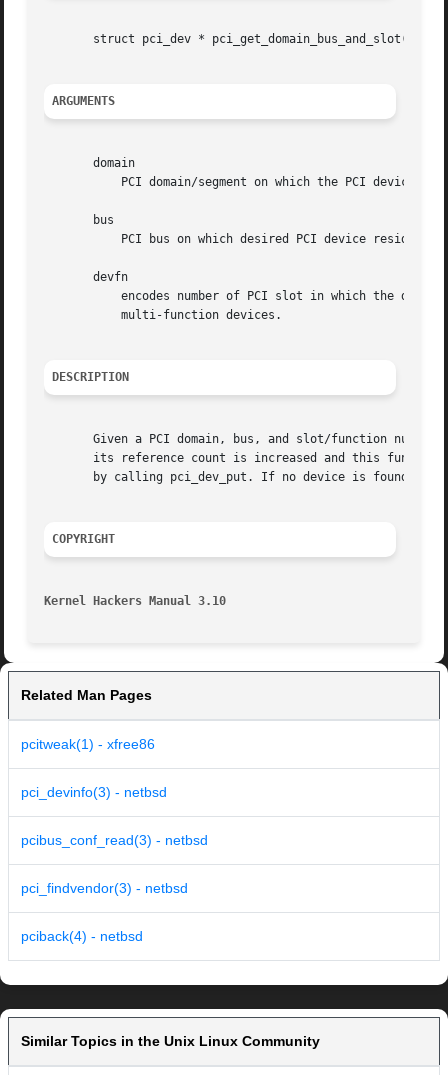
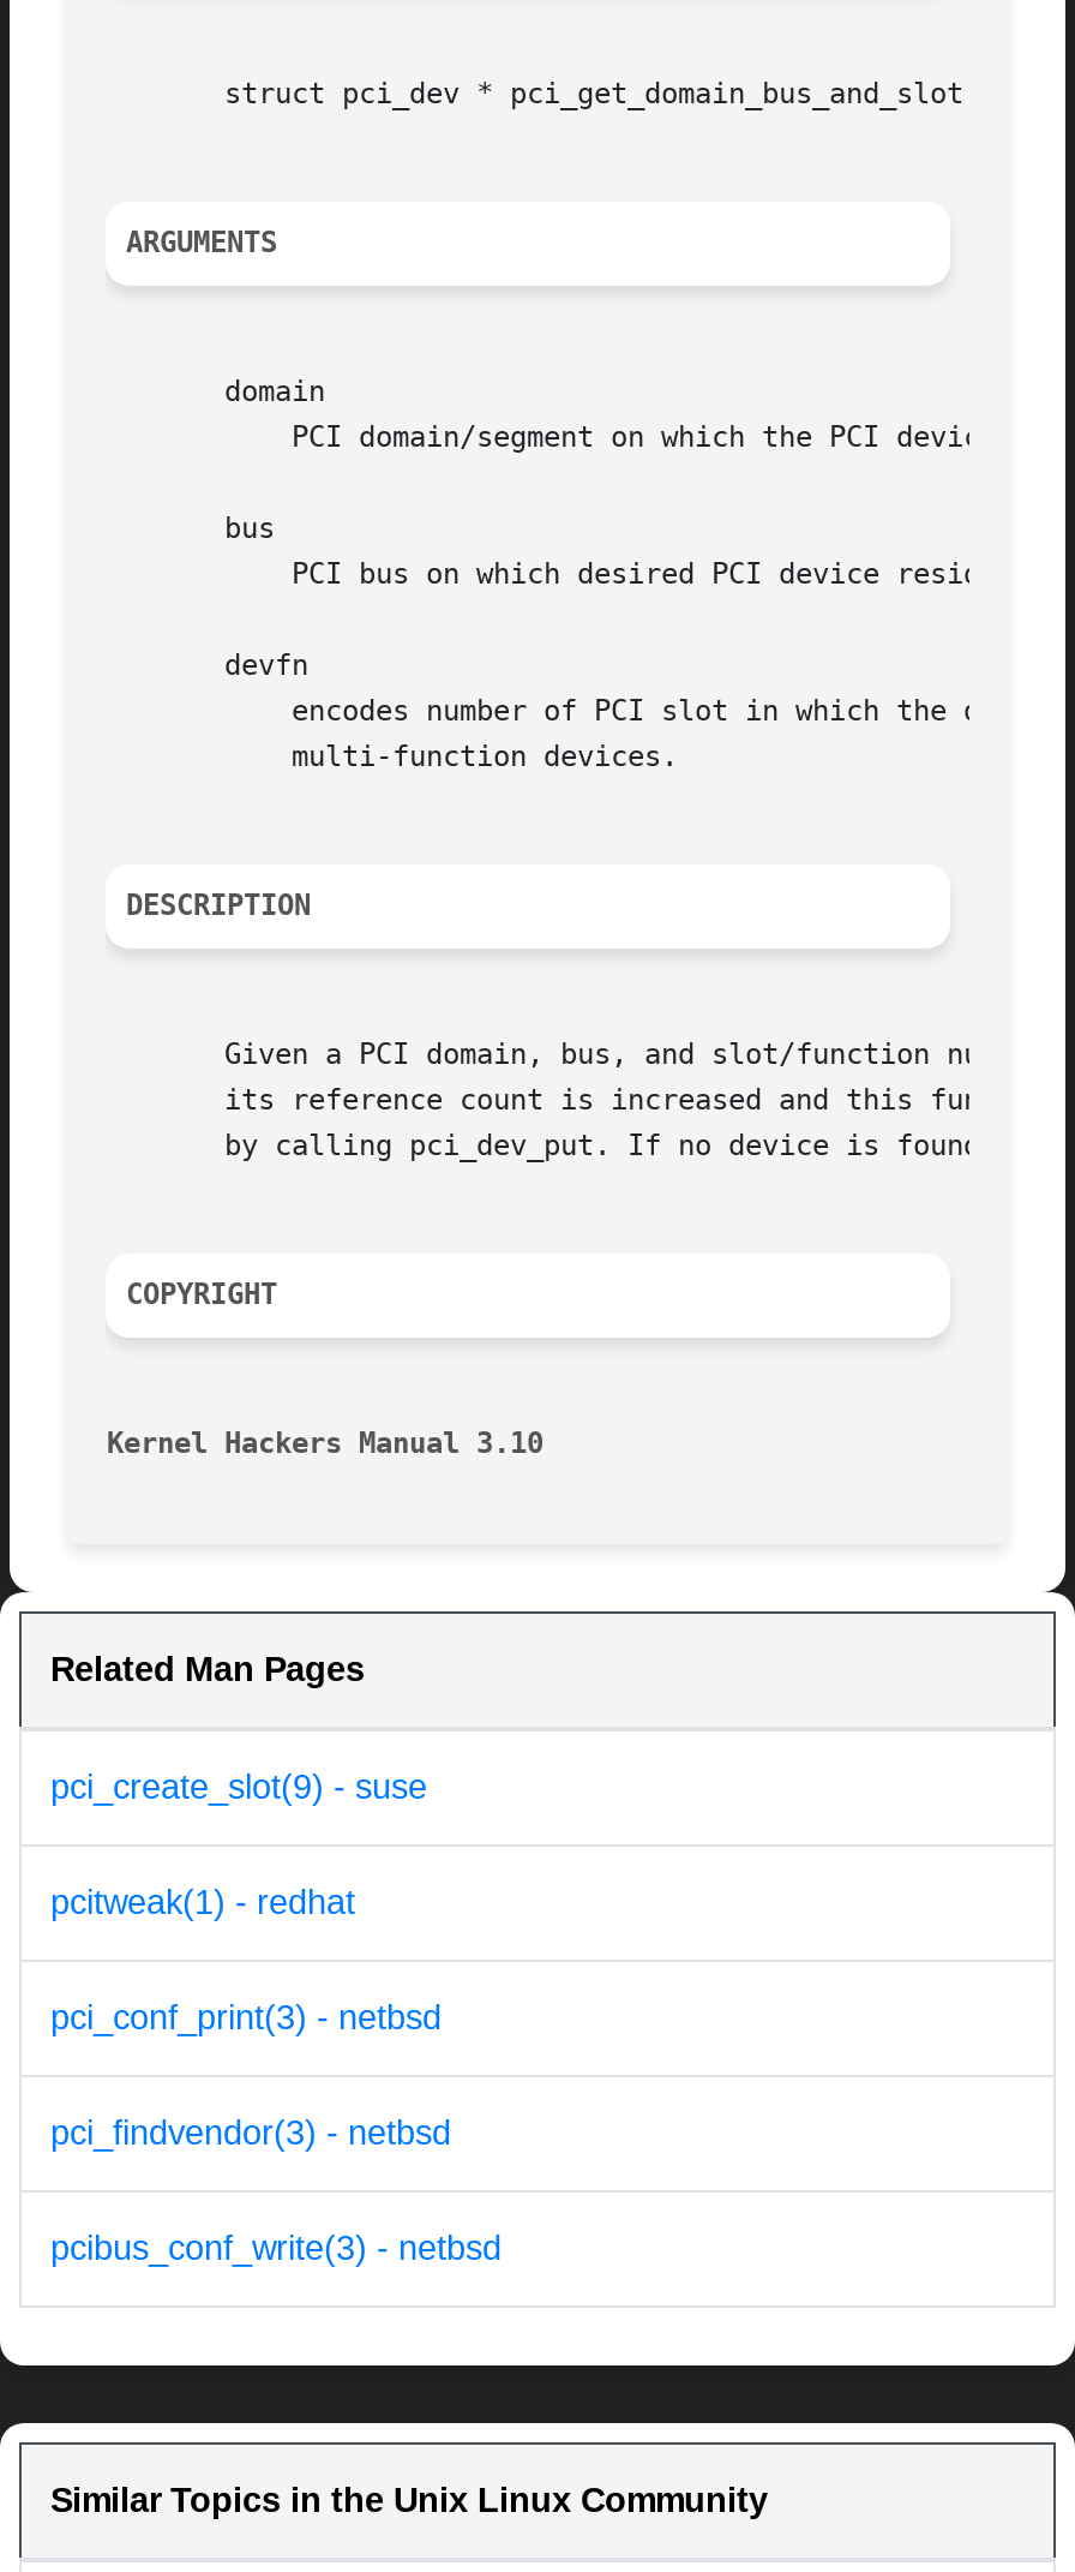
[21,736,155,752] pcitweak(1) - xfree86 -> [50,1768,427,1807] pci_create_slot(9) - suse
[21,784,167,800] pci_devinfo(3) - netbsd -> [50,1883,355,1922] pcitweak(1) - redhat
[21,832,208,848] pcibus_conf_read(3) - netbsd -> [50,1999,442,2037] pci_conf_print(3) - netbsd
[21,928,143,944] pciback(4) - netbsd -> [50,2229,502,2268] pcibus_conf_write(3) - netbsd

